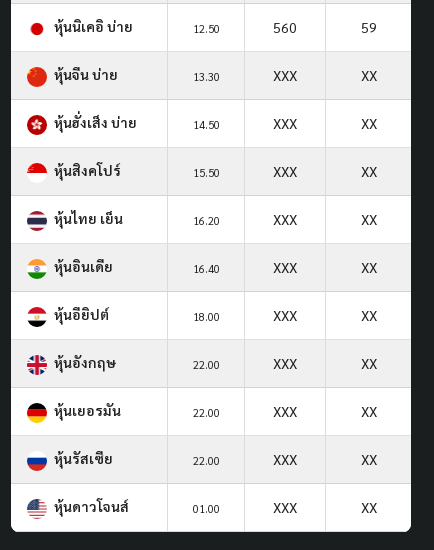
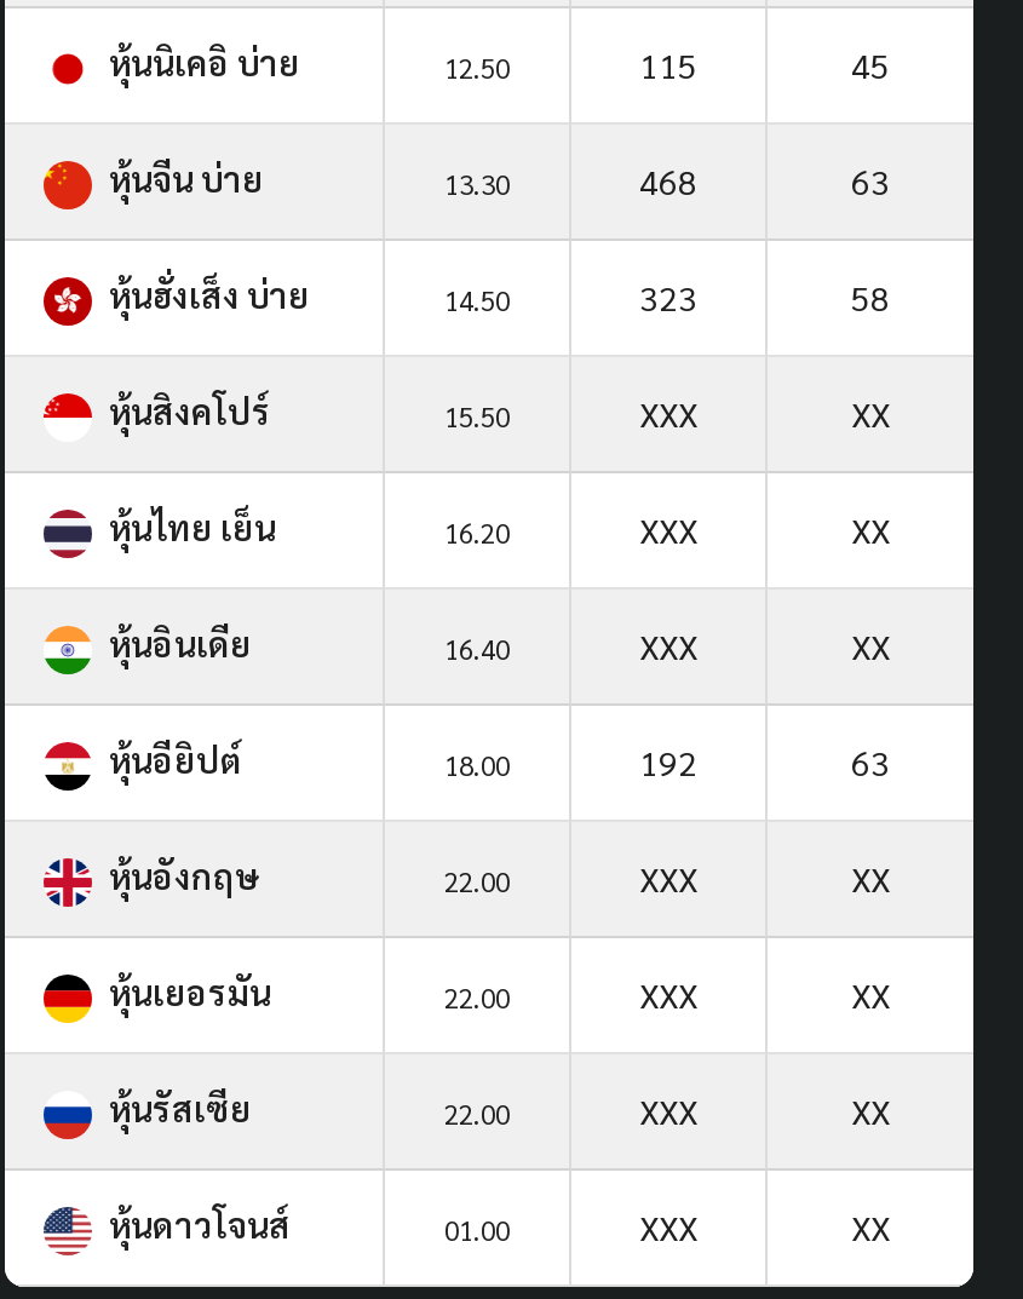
[273,18,297,36] 560 -> [639,42,697,85] 115
[360,18,376,36] 59 -> [851,42,890,85] 45
[273,66,376,84] XXX | XX -> [639,158,890,202] 468 | 63
[273,114,376,132] XXX | XX -> [639,274,890,318] 323 | 58
[273,306,376,324] XXX | XX -> [639,739,890,783] 192 | 63

